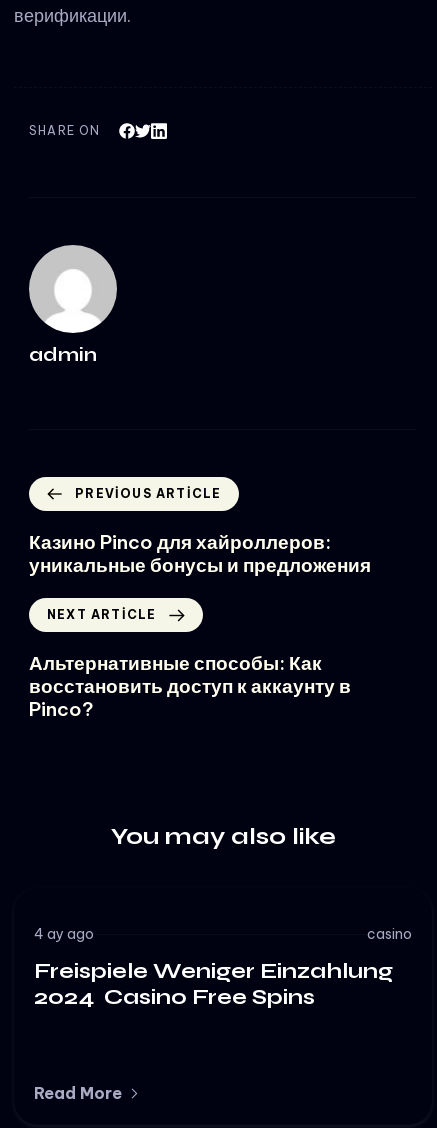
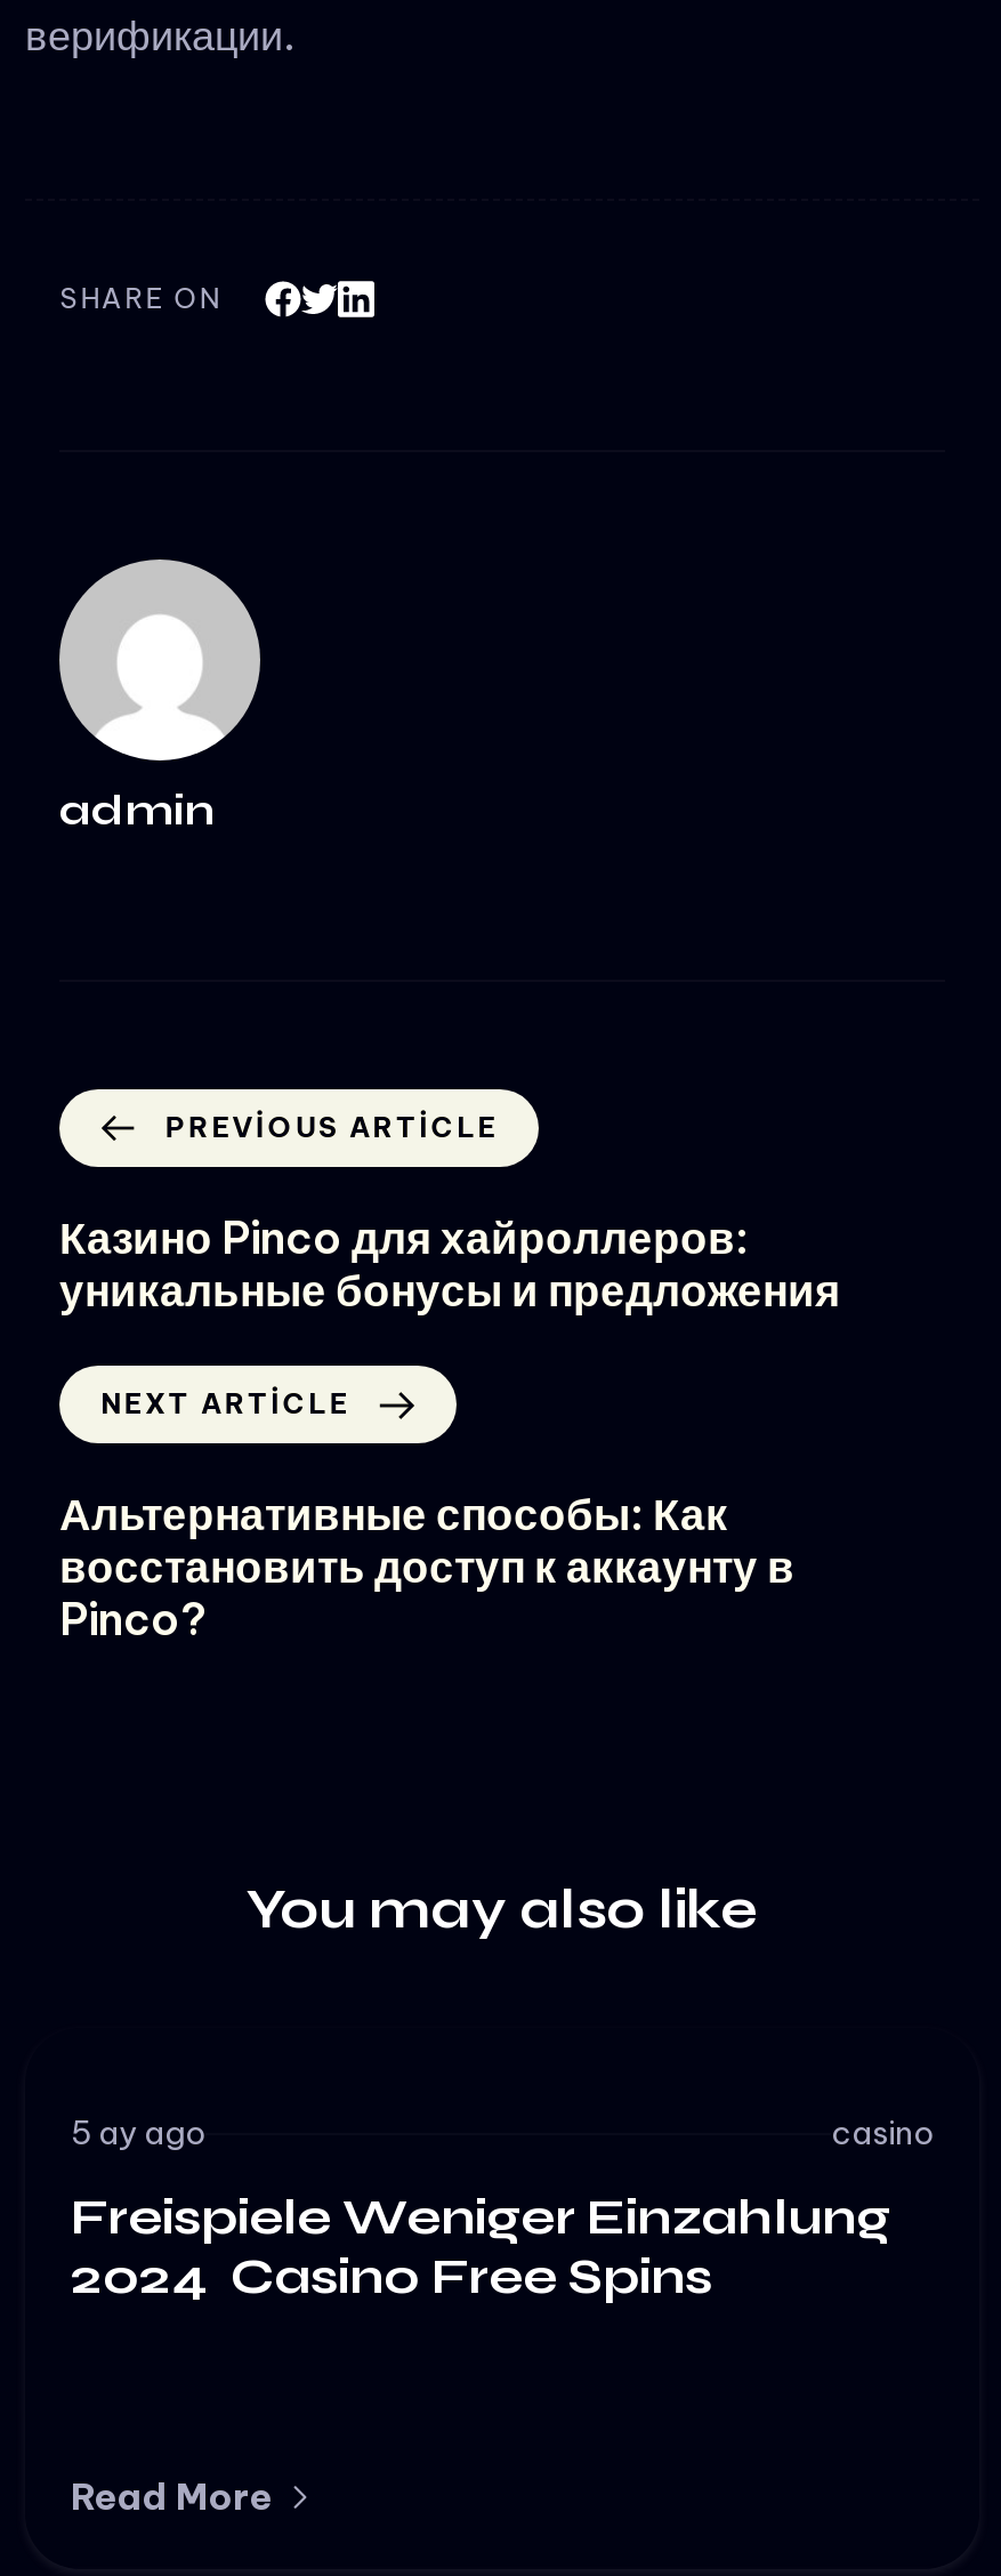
[34,925,94,943] 4 ay ago -> [71,2114,205,2155] 5 ay ago

